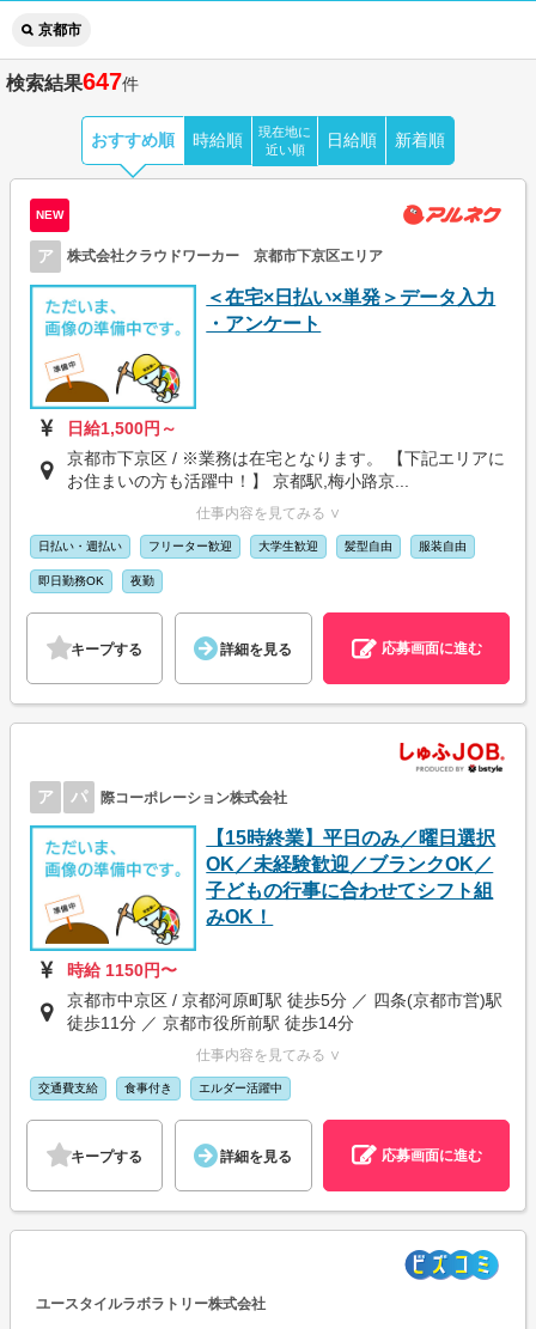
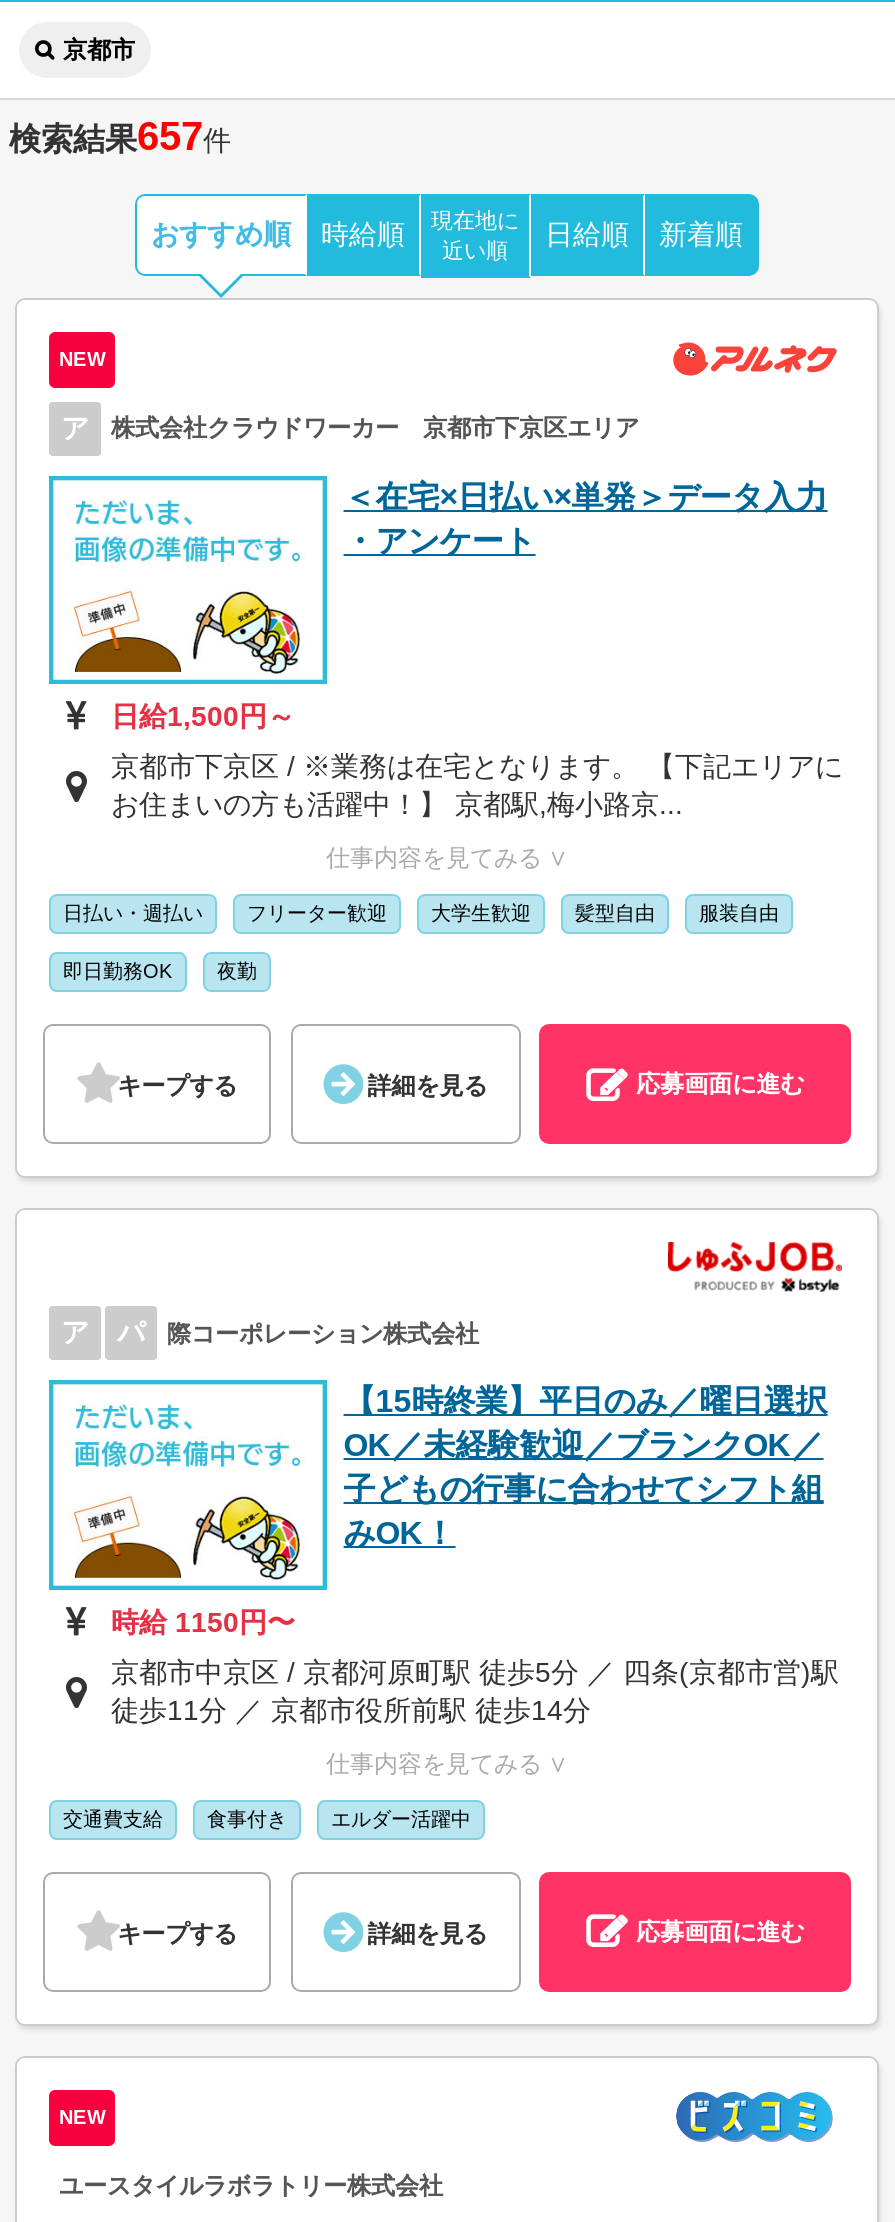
[6,68,139,94] 検索結果647件 -> [9,113,231,157] 検索結果657件
none -> [59,2105,105,2127] NEW

